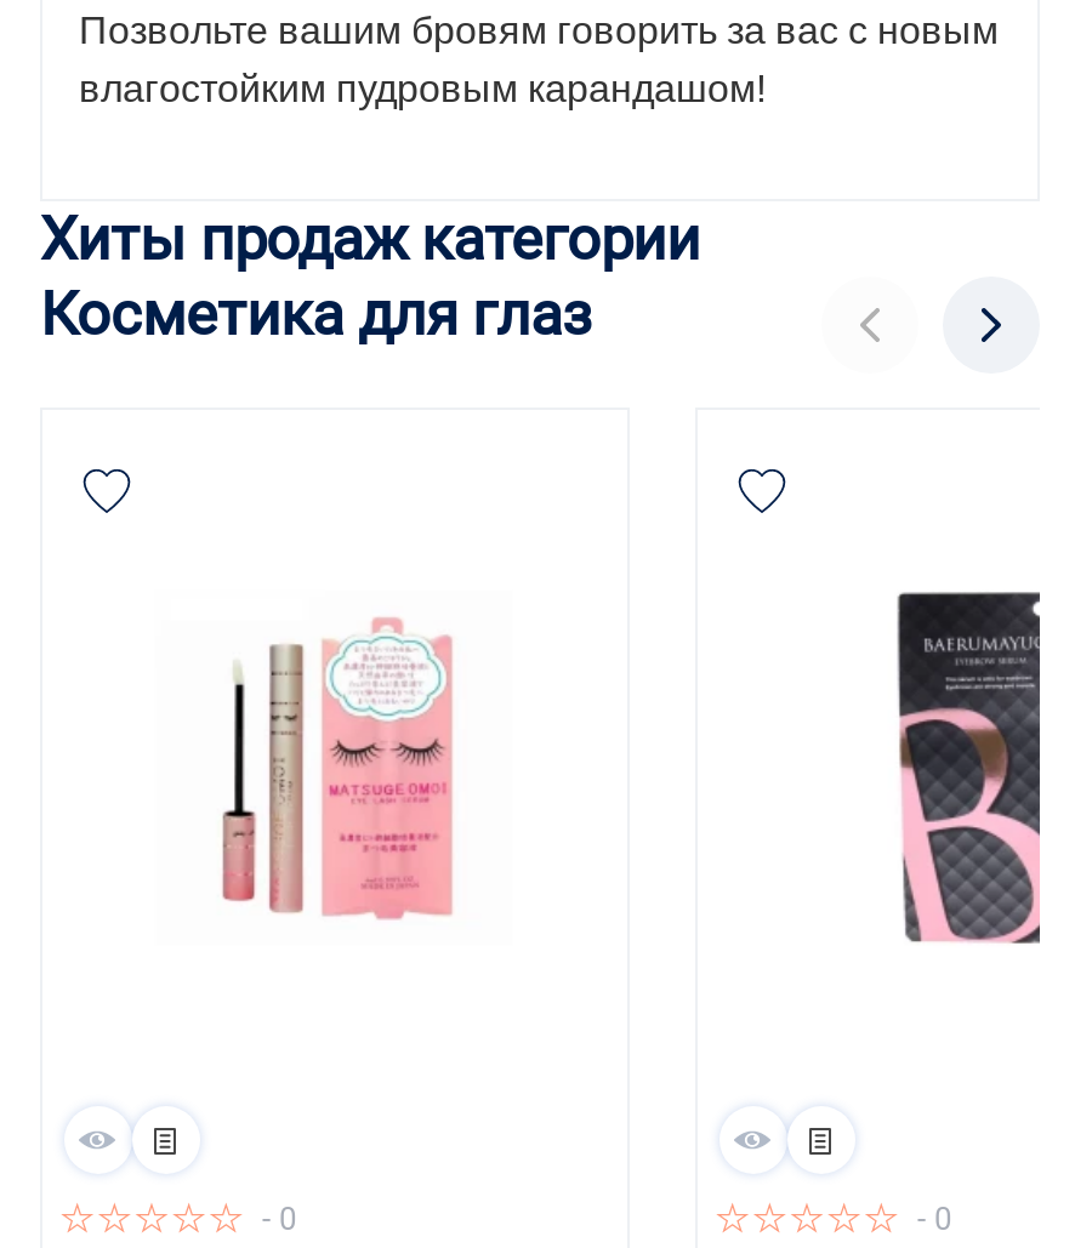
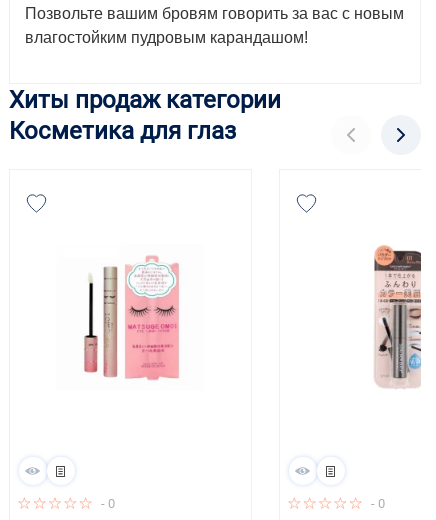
[894,589,1042,946] [image] -> [362,245,422,390] [image]

